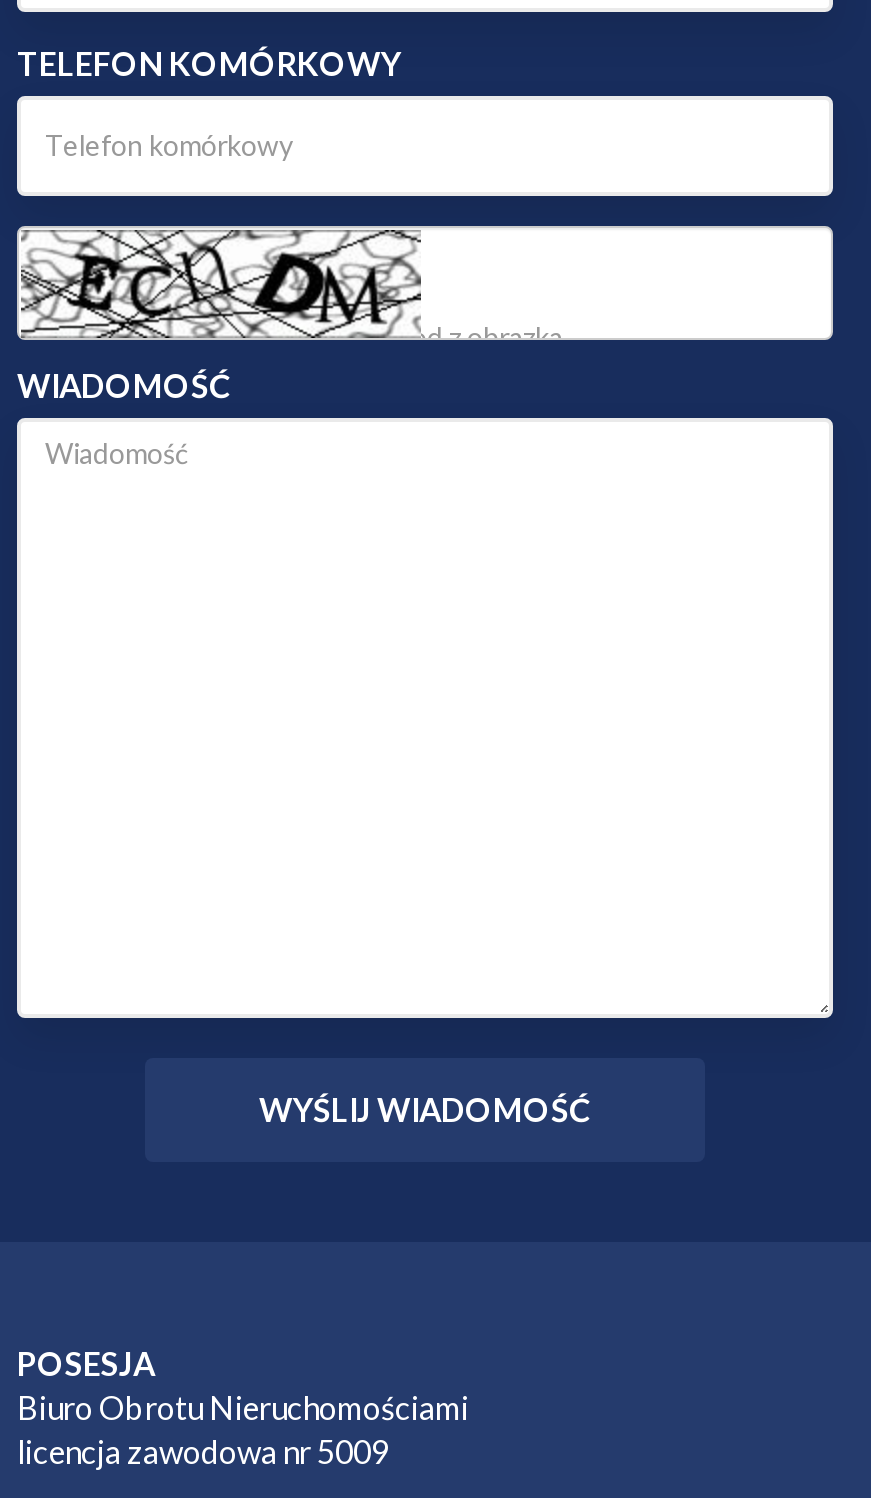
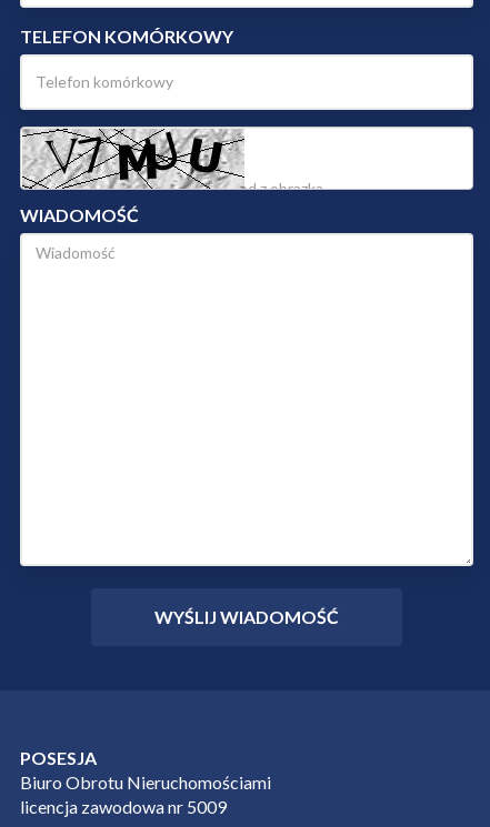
[21,230,421,340] [image] -> [22,128,246,190] [image]

